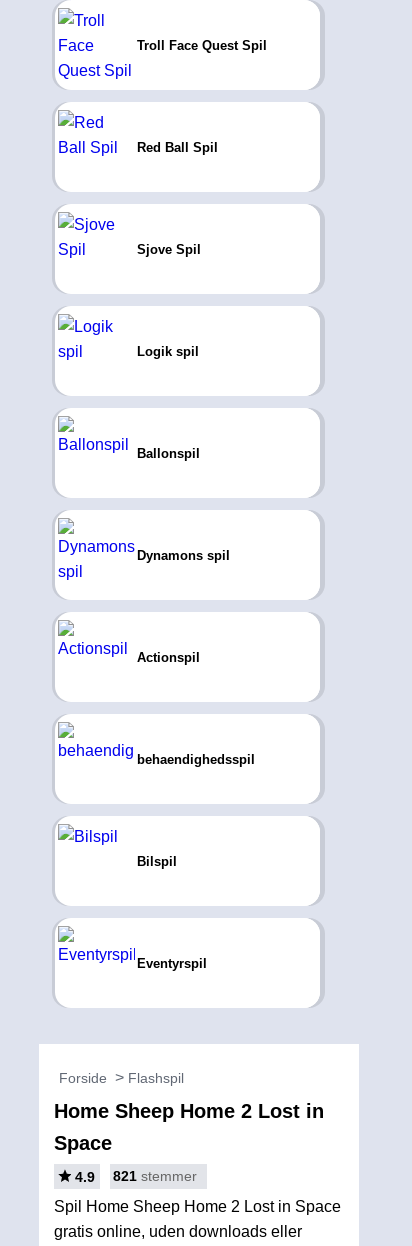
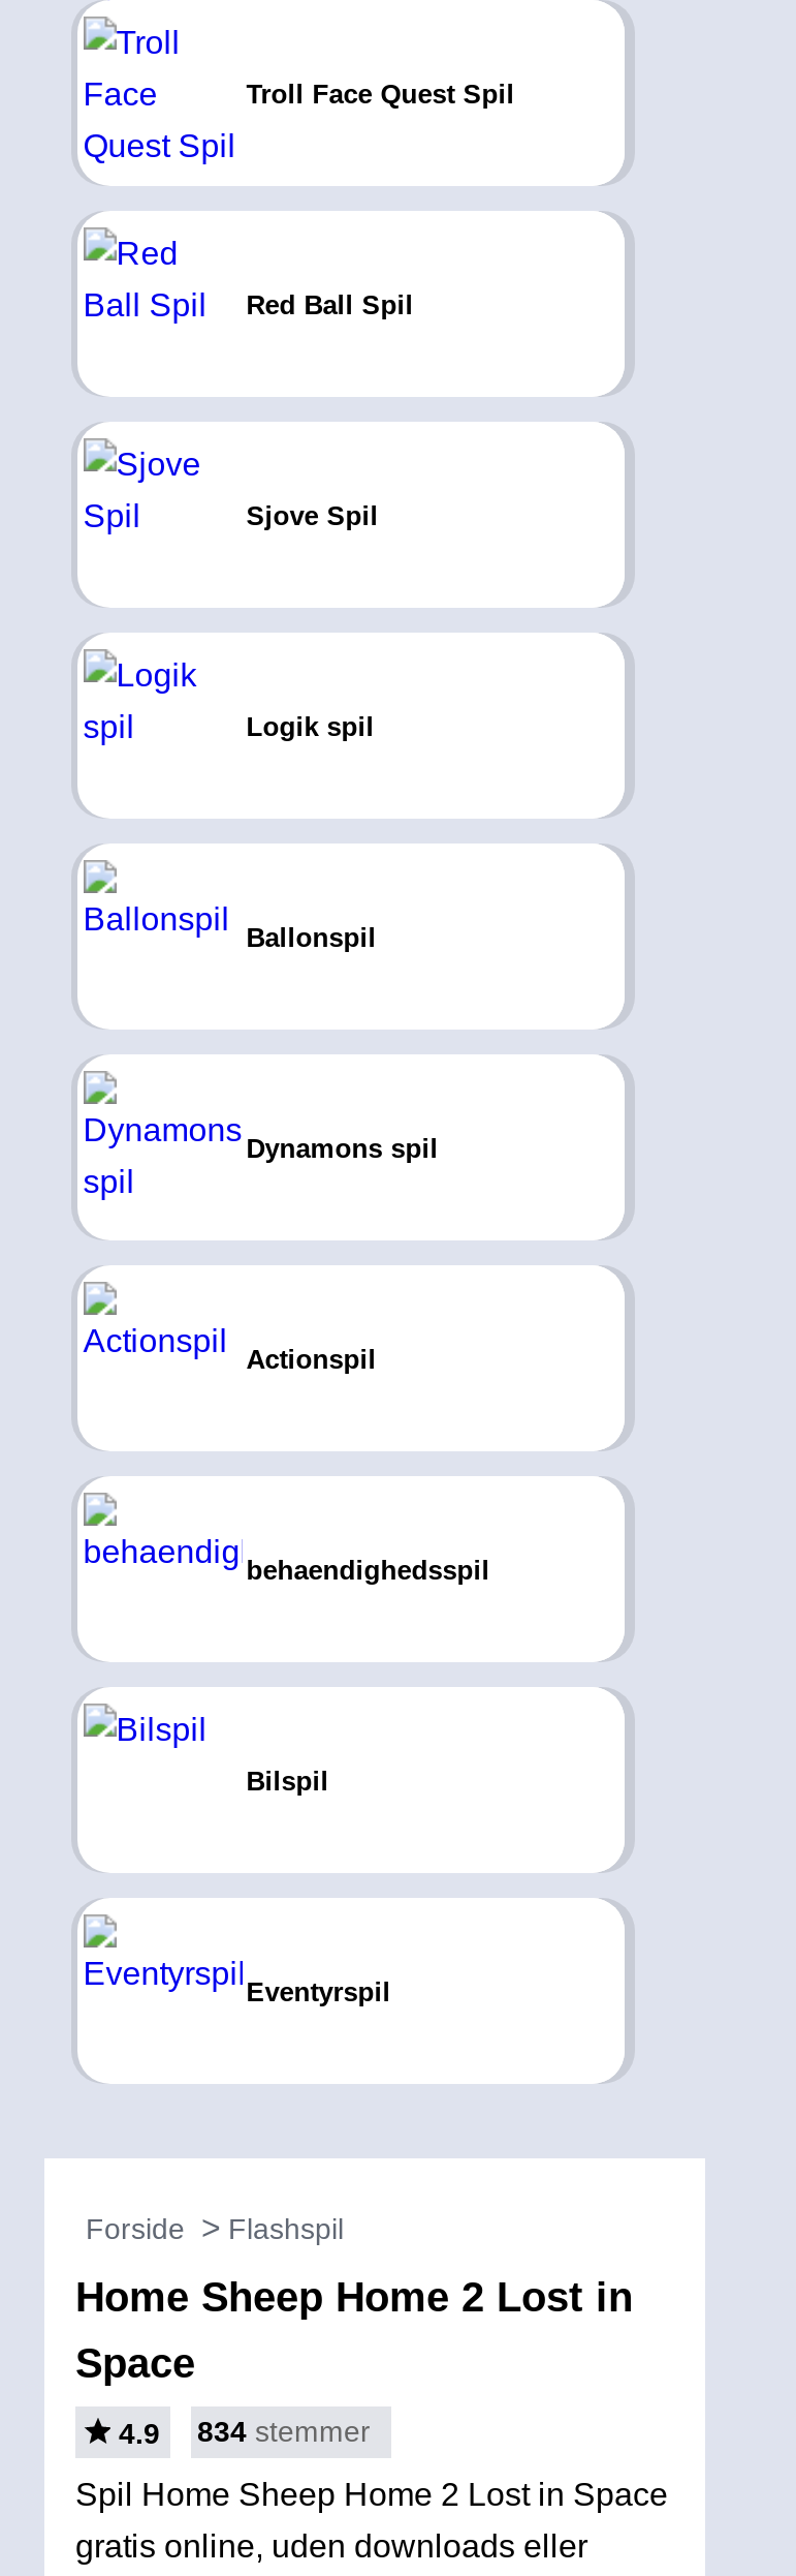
[75,1168,197,1185] 4.9 821 stemmer -> [119,2415,371,2450] 4.9 834 stemmer

